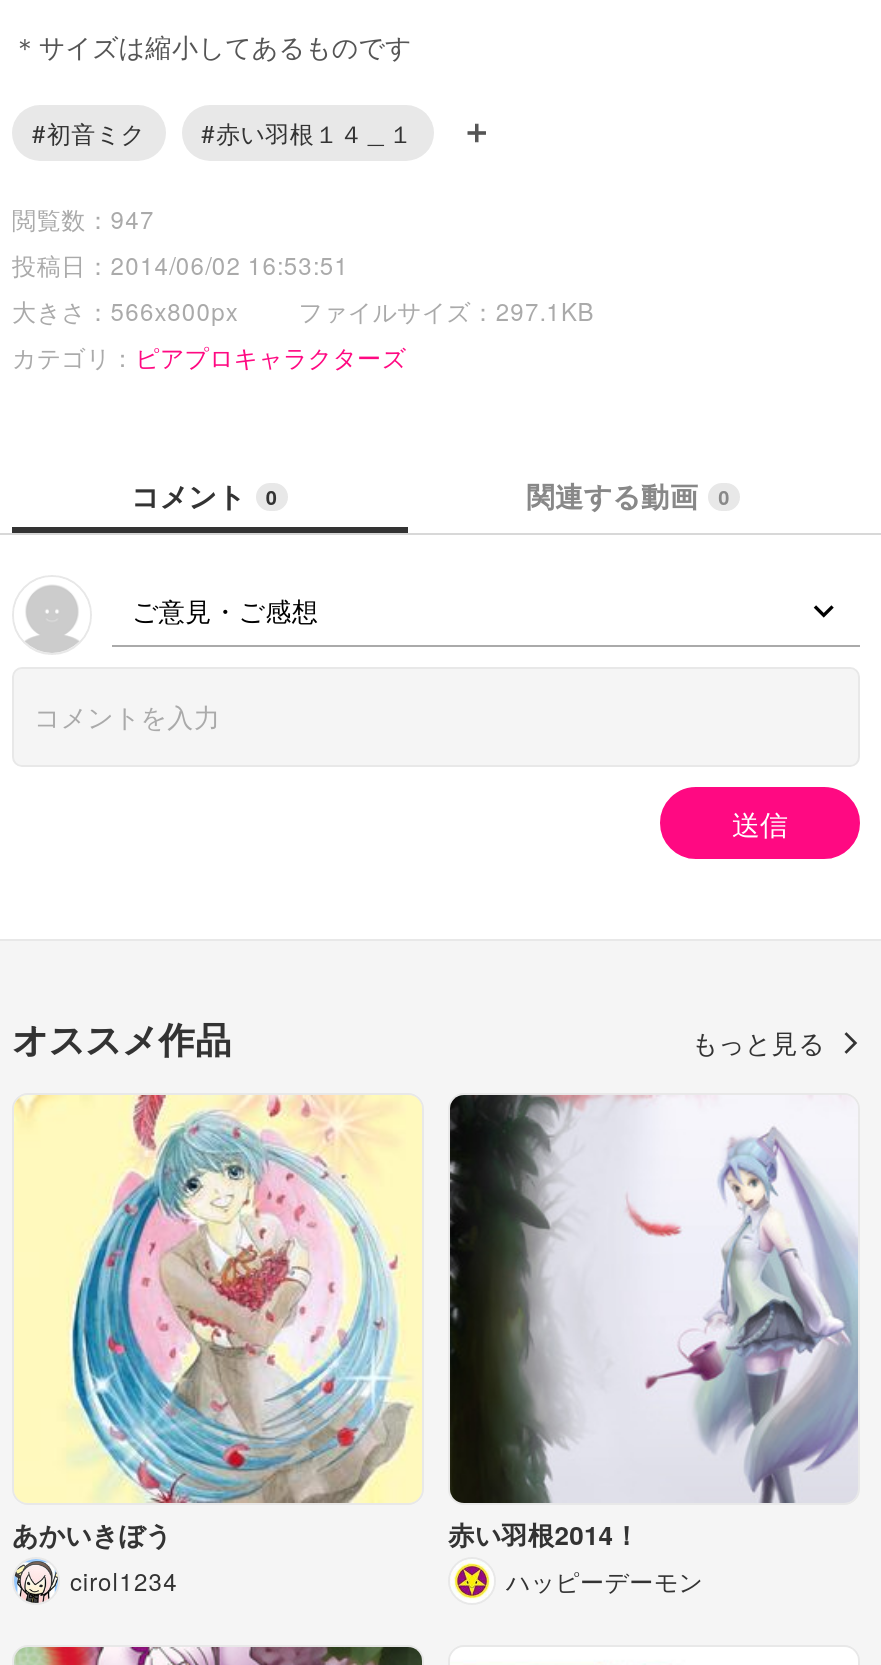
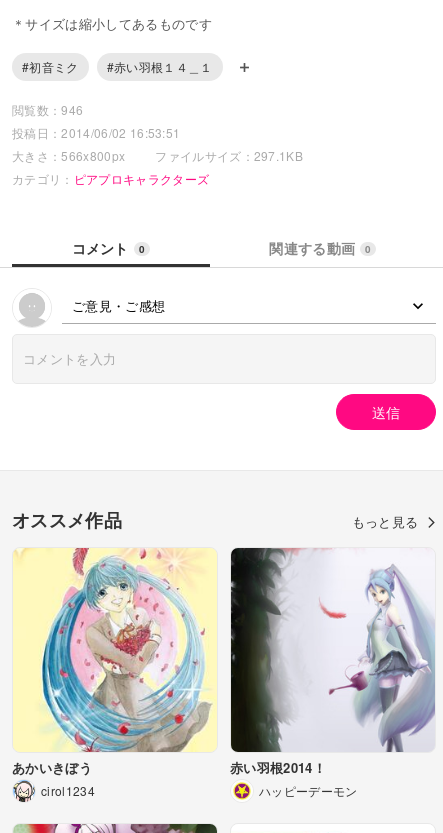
[12,201,155,235] 閲覧数：947 -> [12,101,83,118] 閲覧数：946

